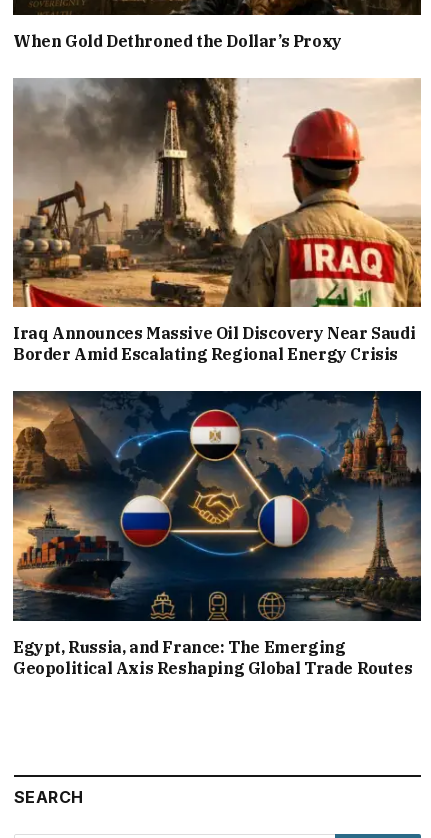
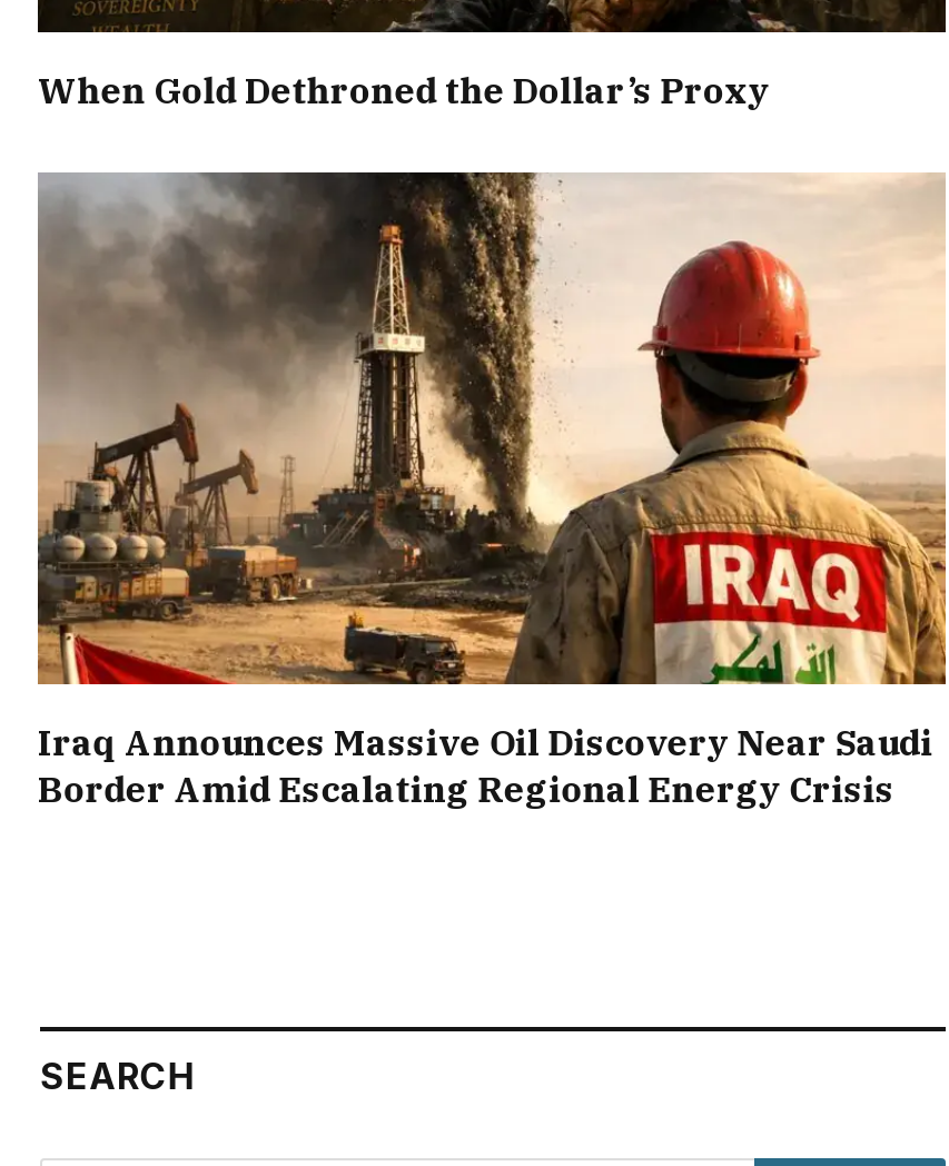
[12,390,422,678] [image] | Egypt, Russia, and France: The Emerging | Geopolitical Axis Reshaping Global Trade Routes -> none

